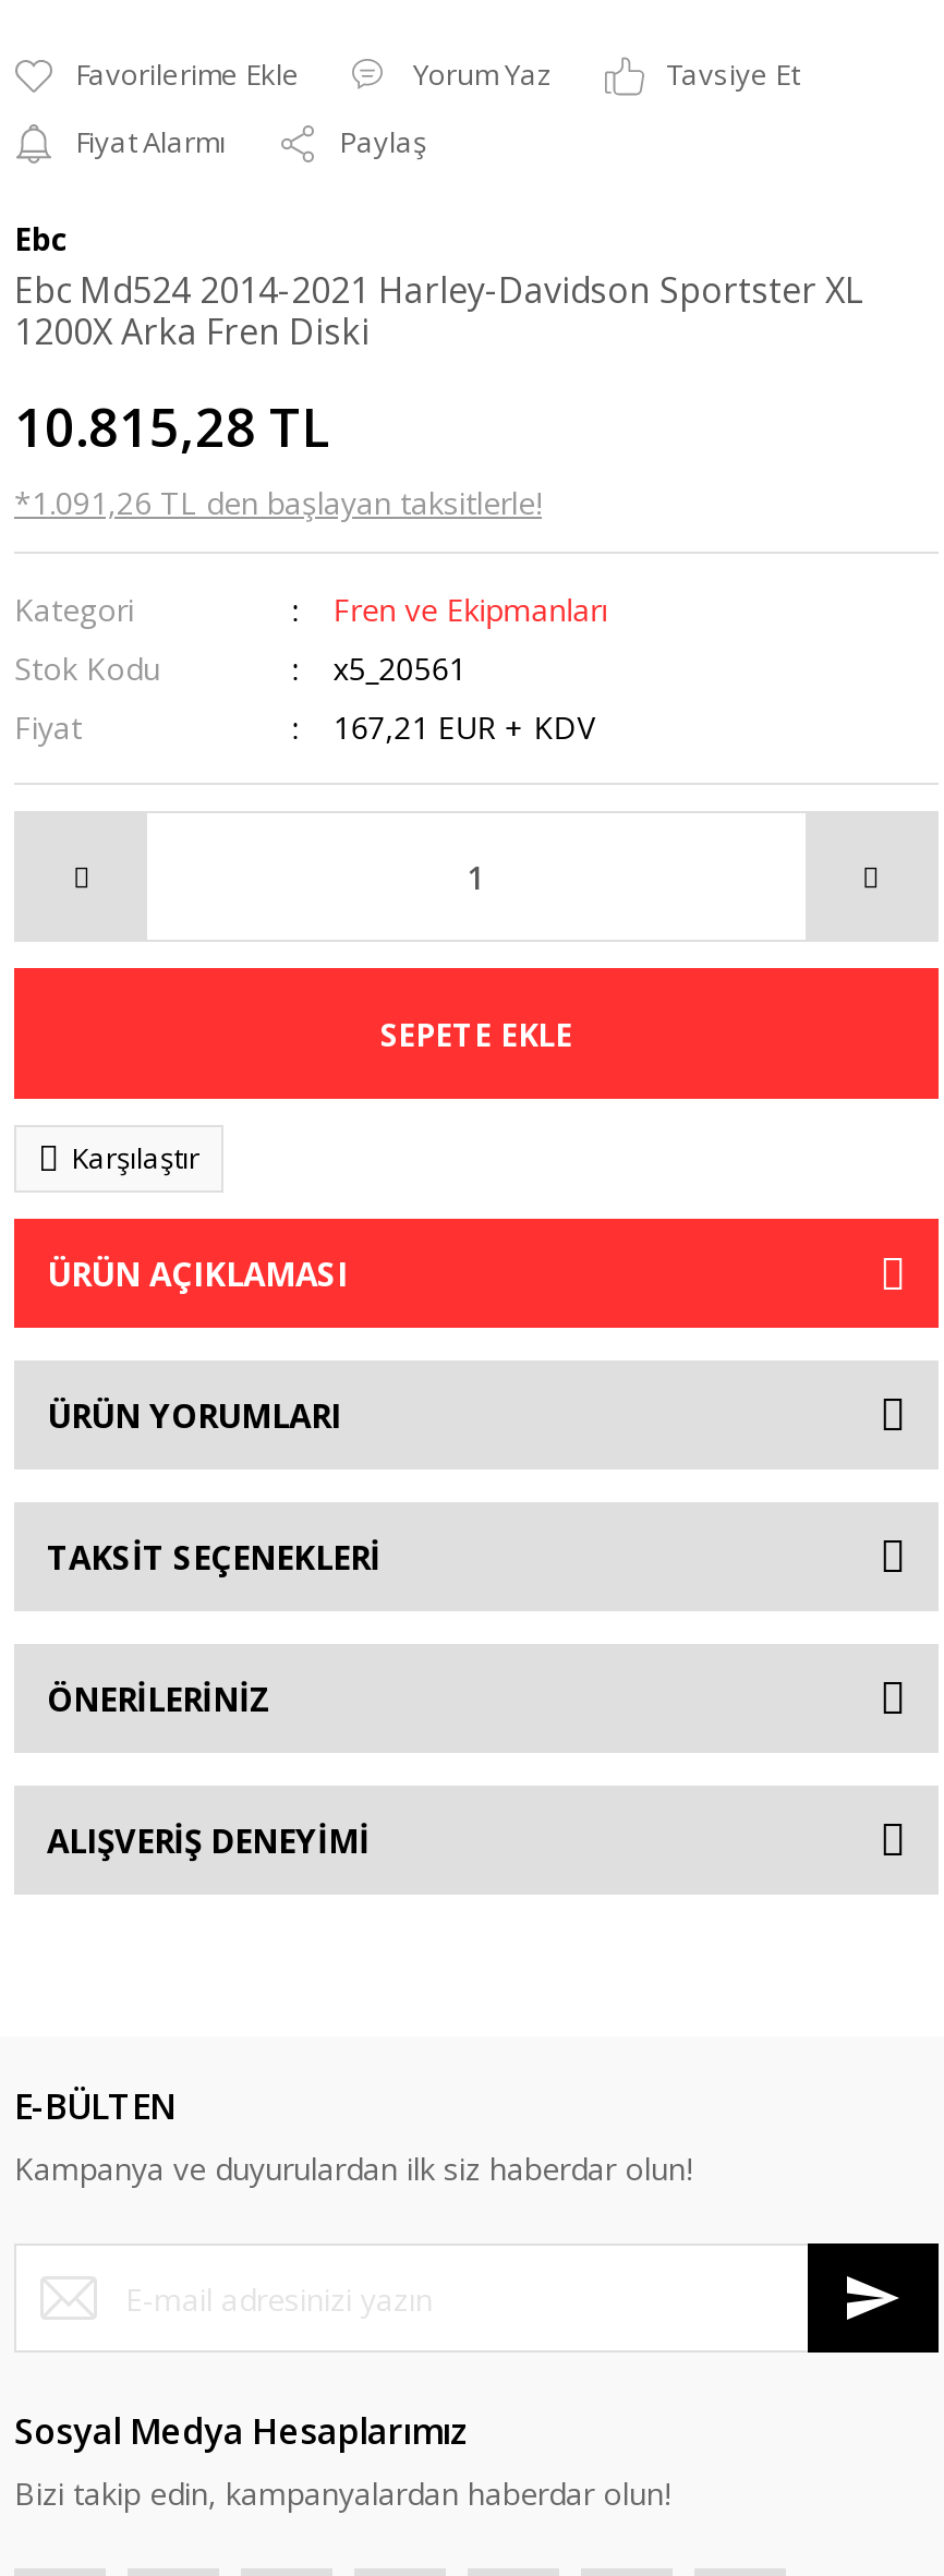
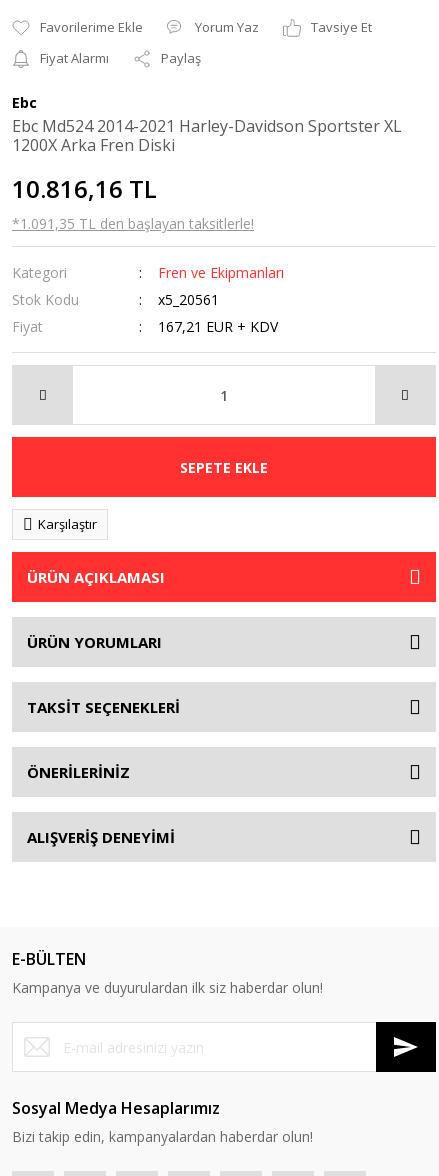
[14,390,330,462] 10.815,28 TL -> [12,172,157,205] 10.816,16 TL
[14,482,542,523] *1.091,26 TL den başlayan taksitlerle! -> [12,214,254,233] *1.091,35 TL den başlayan taksitlerle!

